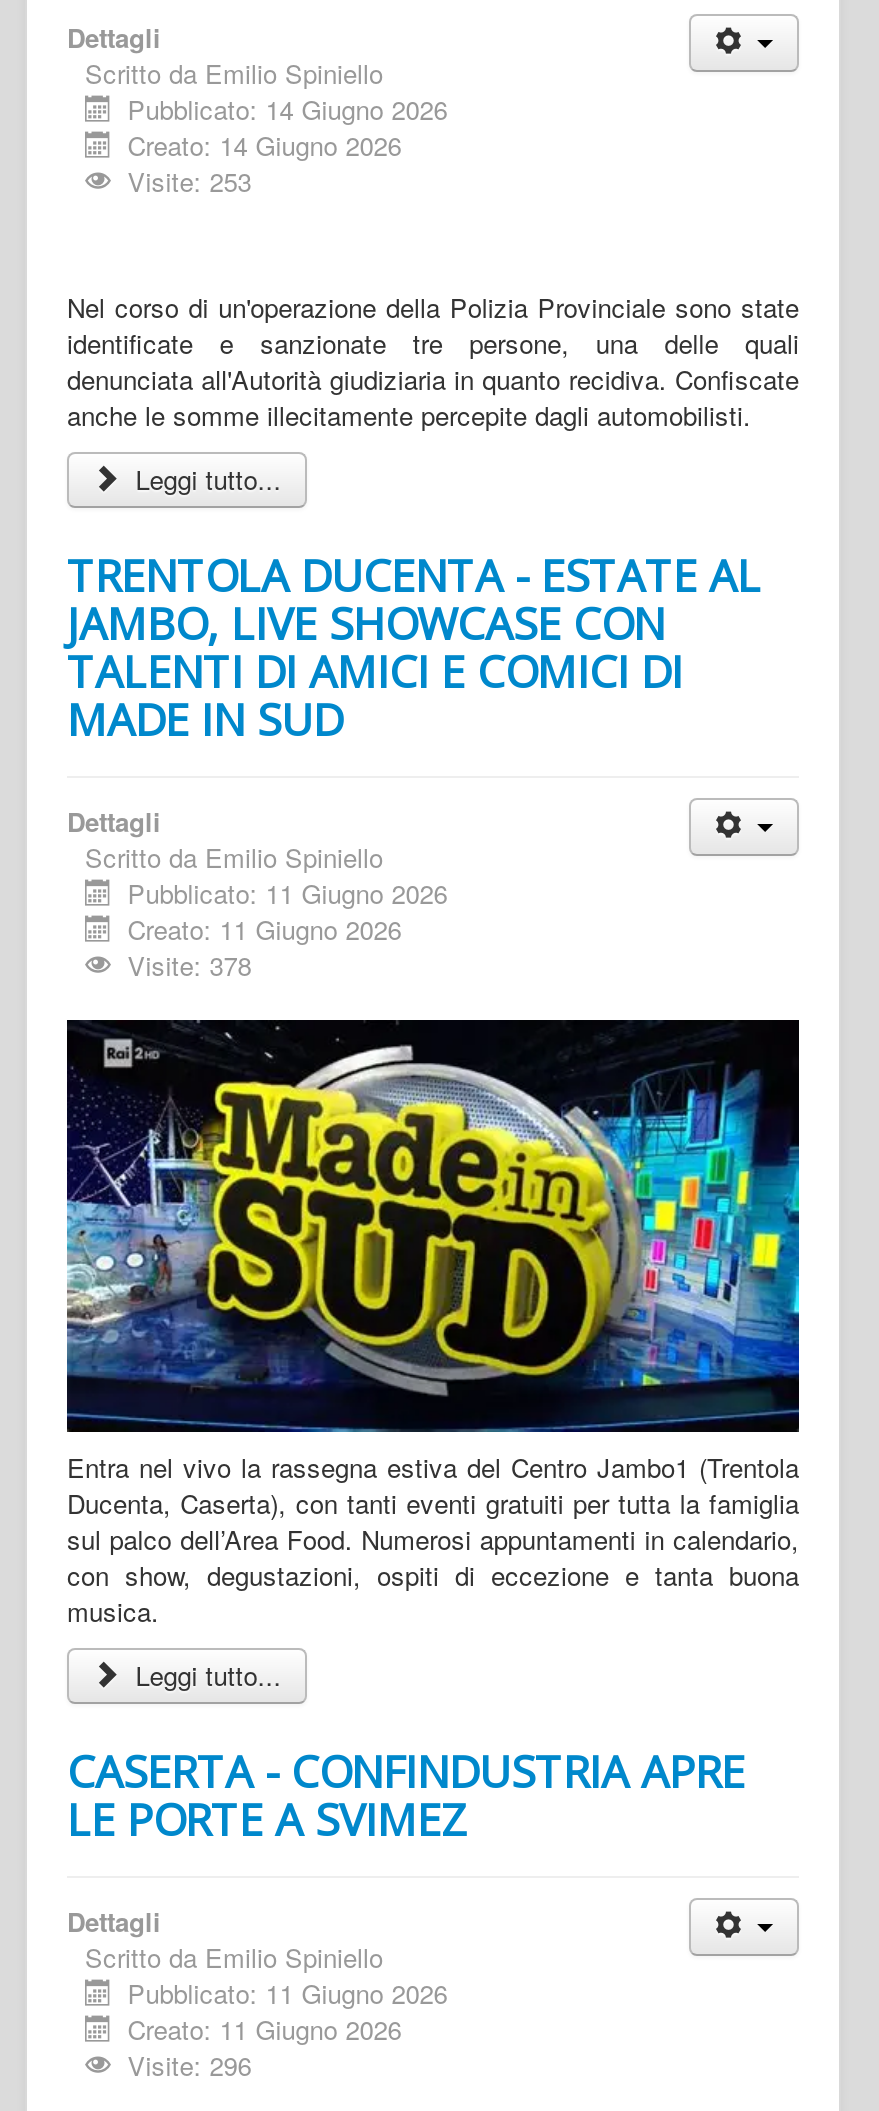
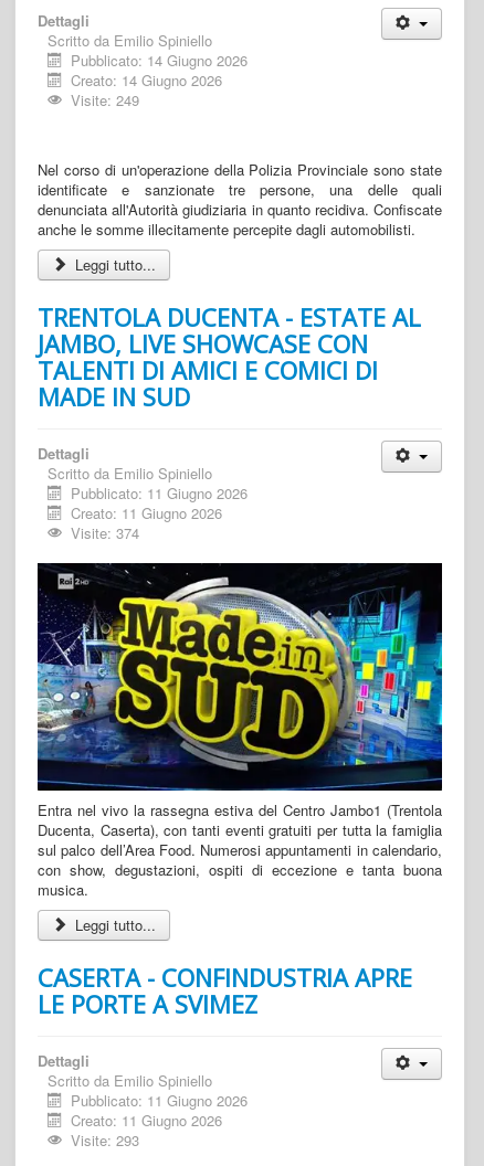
[127,161,251,199] Visite: 253 -> [71,89,139,110] Visite: 249
[127,945,251,983] Visite: 378 -> [71,522,139,543] Visite: 374
[127,2046,251,2084] Visite: 296 -> [71,1129,139,1150] Visite: 293

